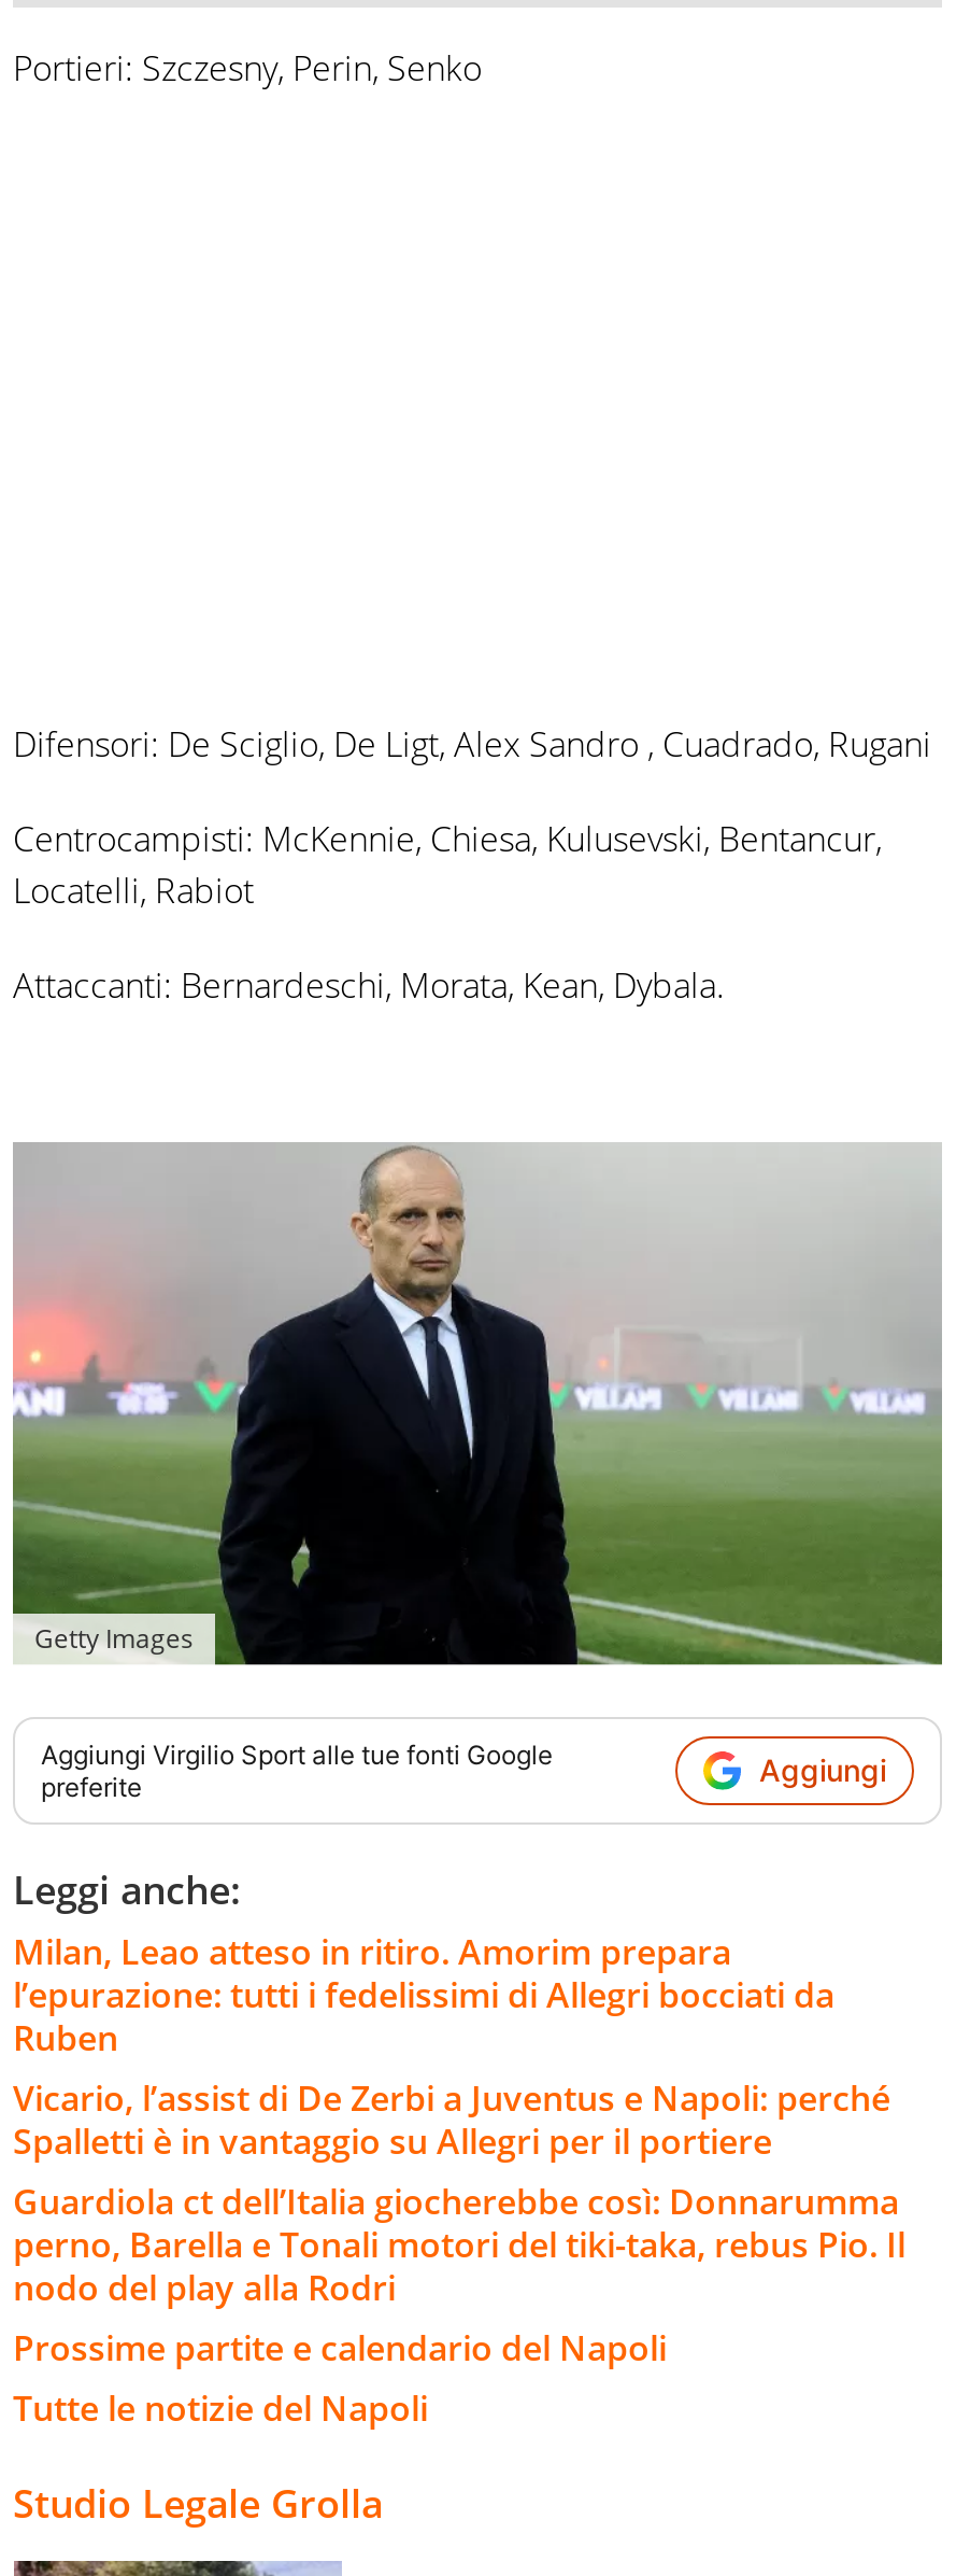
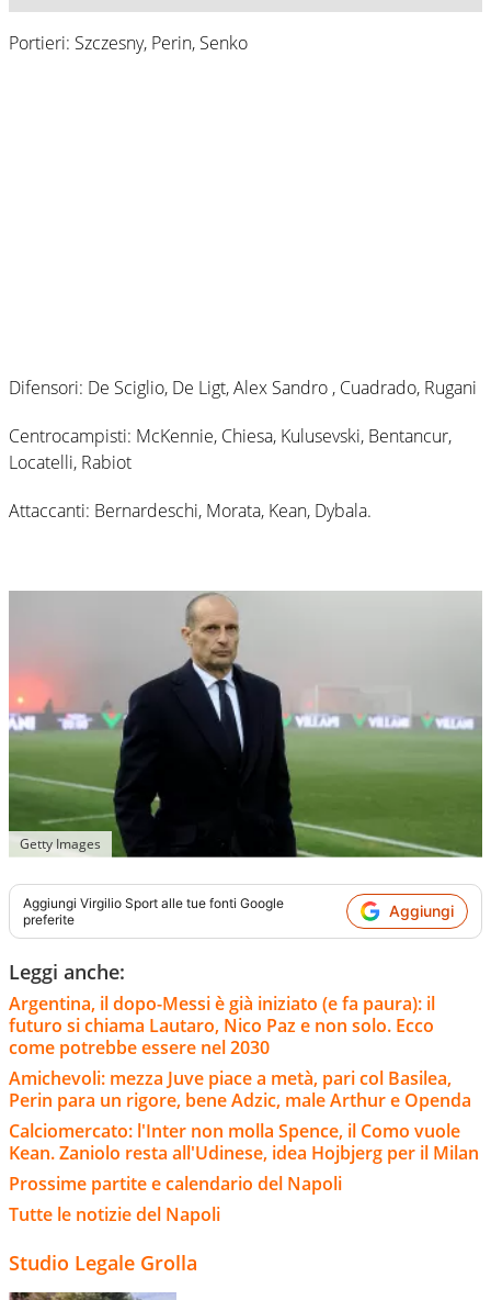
[13,1928,905,2311] Milan, Leao atteso in ritiro. Amorim prepara | l’epurazione: tutti i fedelissimi di Allegri bocciati da | Ruben | Vicario, l’assist di De Zerbi a Juventus e Napoli: perché | Spalletti è in vantaggio su Allegri per il portiere | Guardiola ct dell’Italia giocherebbe così: Donnarumma | perno, Barella e Tonali motori del tiki-taka, rebus Pio. Il | nodo del play alla Rodri -> [9,991,479,1165] Argentina, il dopo-Messi è già iniziato (e fa paura): il | futuro si chiama Lautaro, Nico Paz e non solo. Ecco | come potrebbe essere nel 2030 | Amichevoli: mezza Juve piace a metà, pari col Basilea, | Perin para un rigore, bene Adzic, male Arthur e Openda | Calciomercato: l'Inter non molla Spence, il Como vuole | Kean. Zaniolo resta all'Udinese, idea Hojbjerg per il Milan

